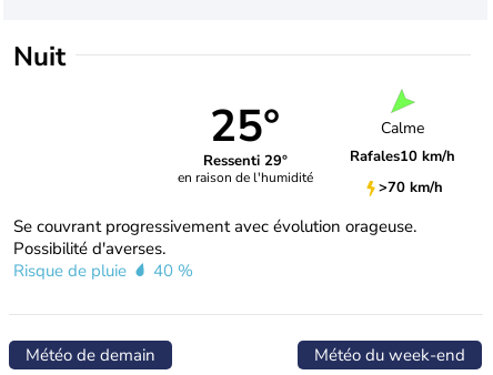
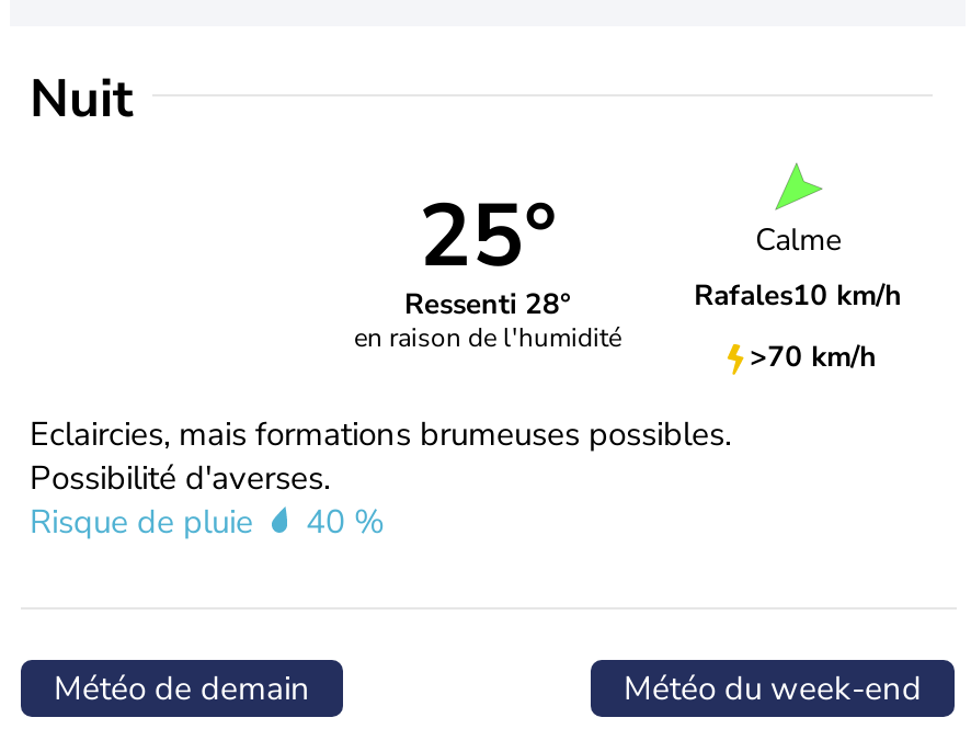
[203,151,288,171] Ressenti 29° -> [404,286,571,325] Ressenti 28°
[13,215,416,237] Se couvrant progressivement avec évolution orageuse. -> [30,412,731,456] Eclaircies, mais formations brumeuses possibles.

